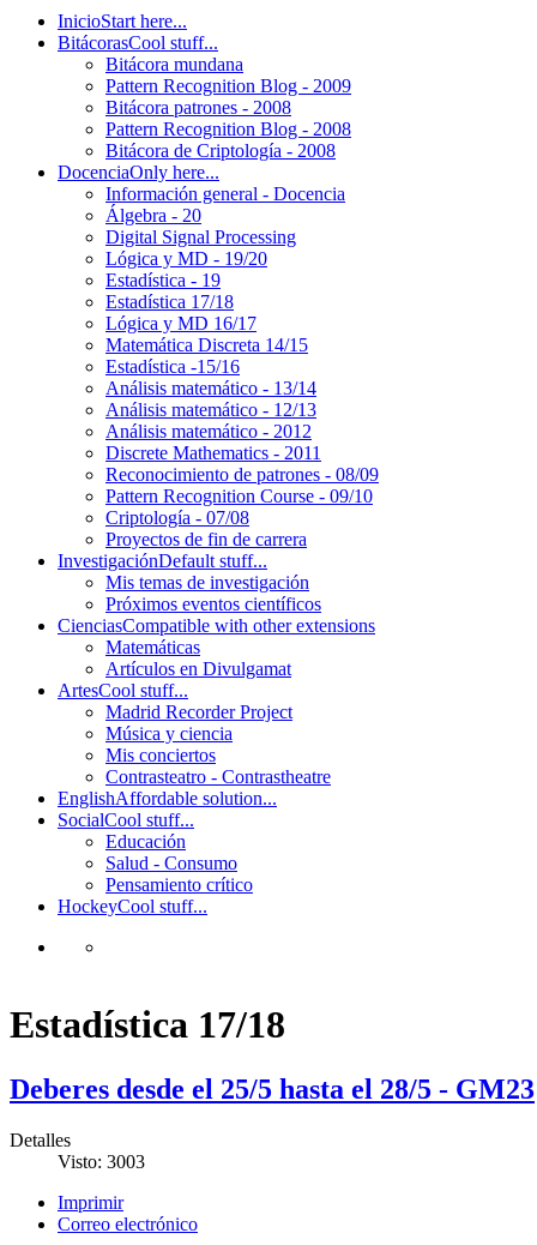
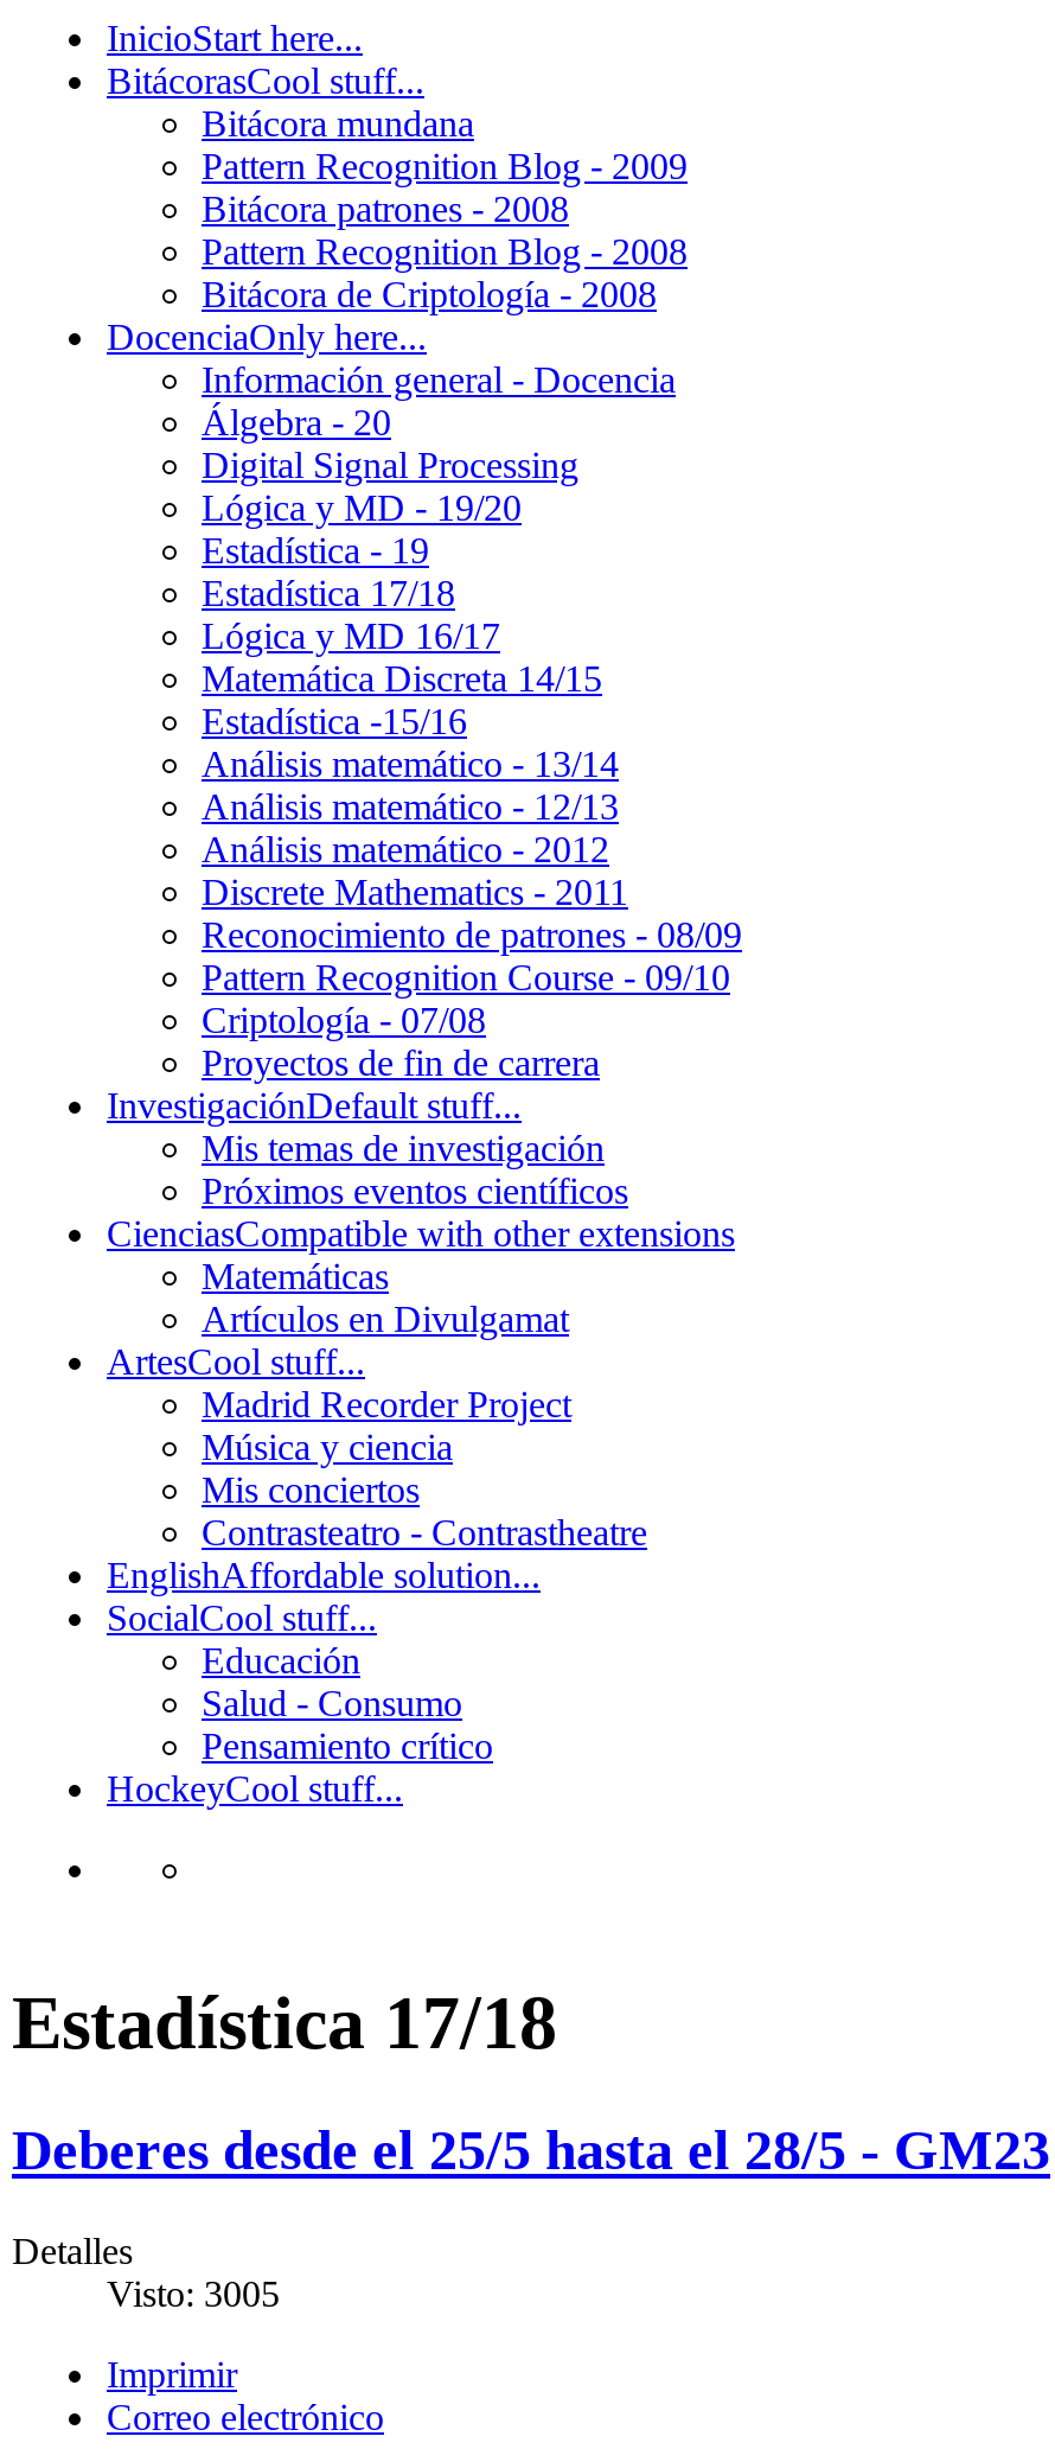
[58,1151,145,1171] Visto: 3003 -> [107,2273,280,2313] Visto: 3005

